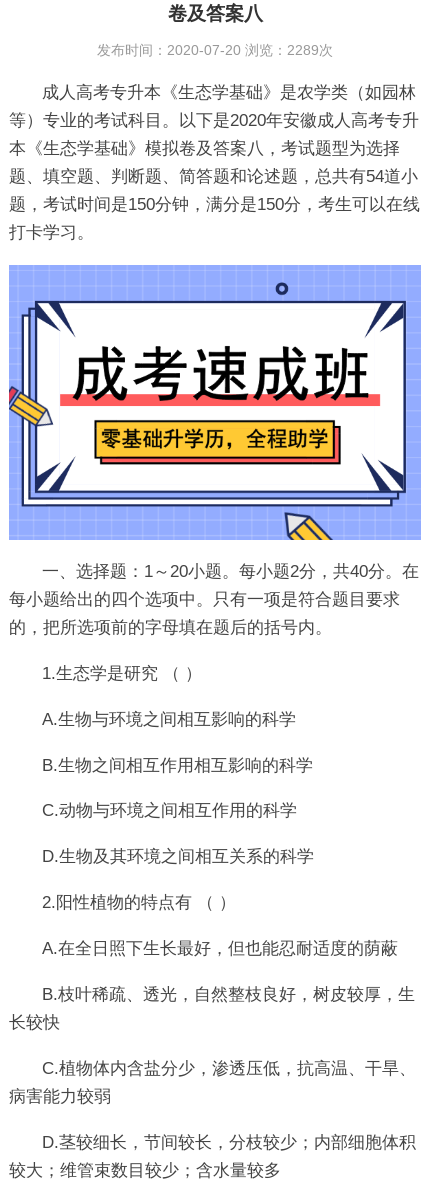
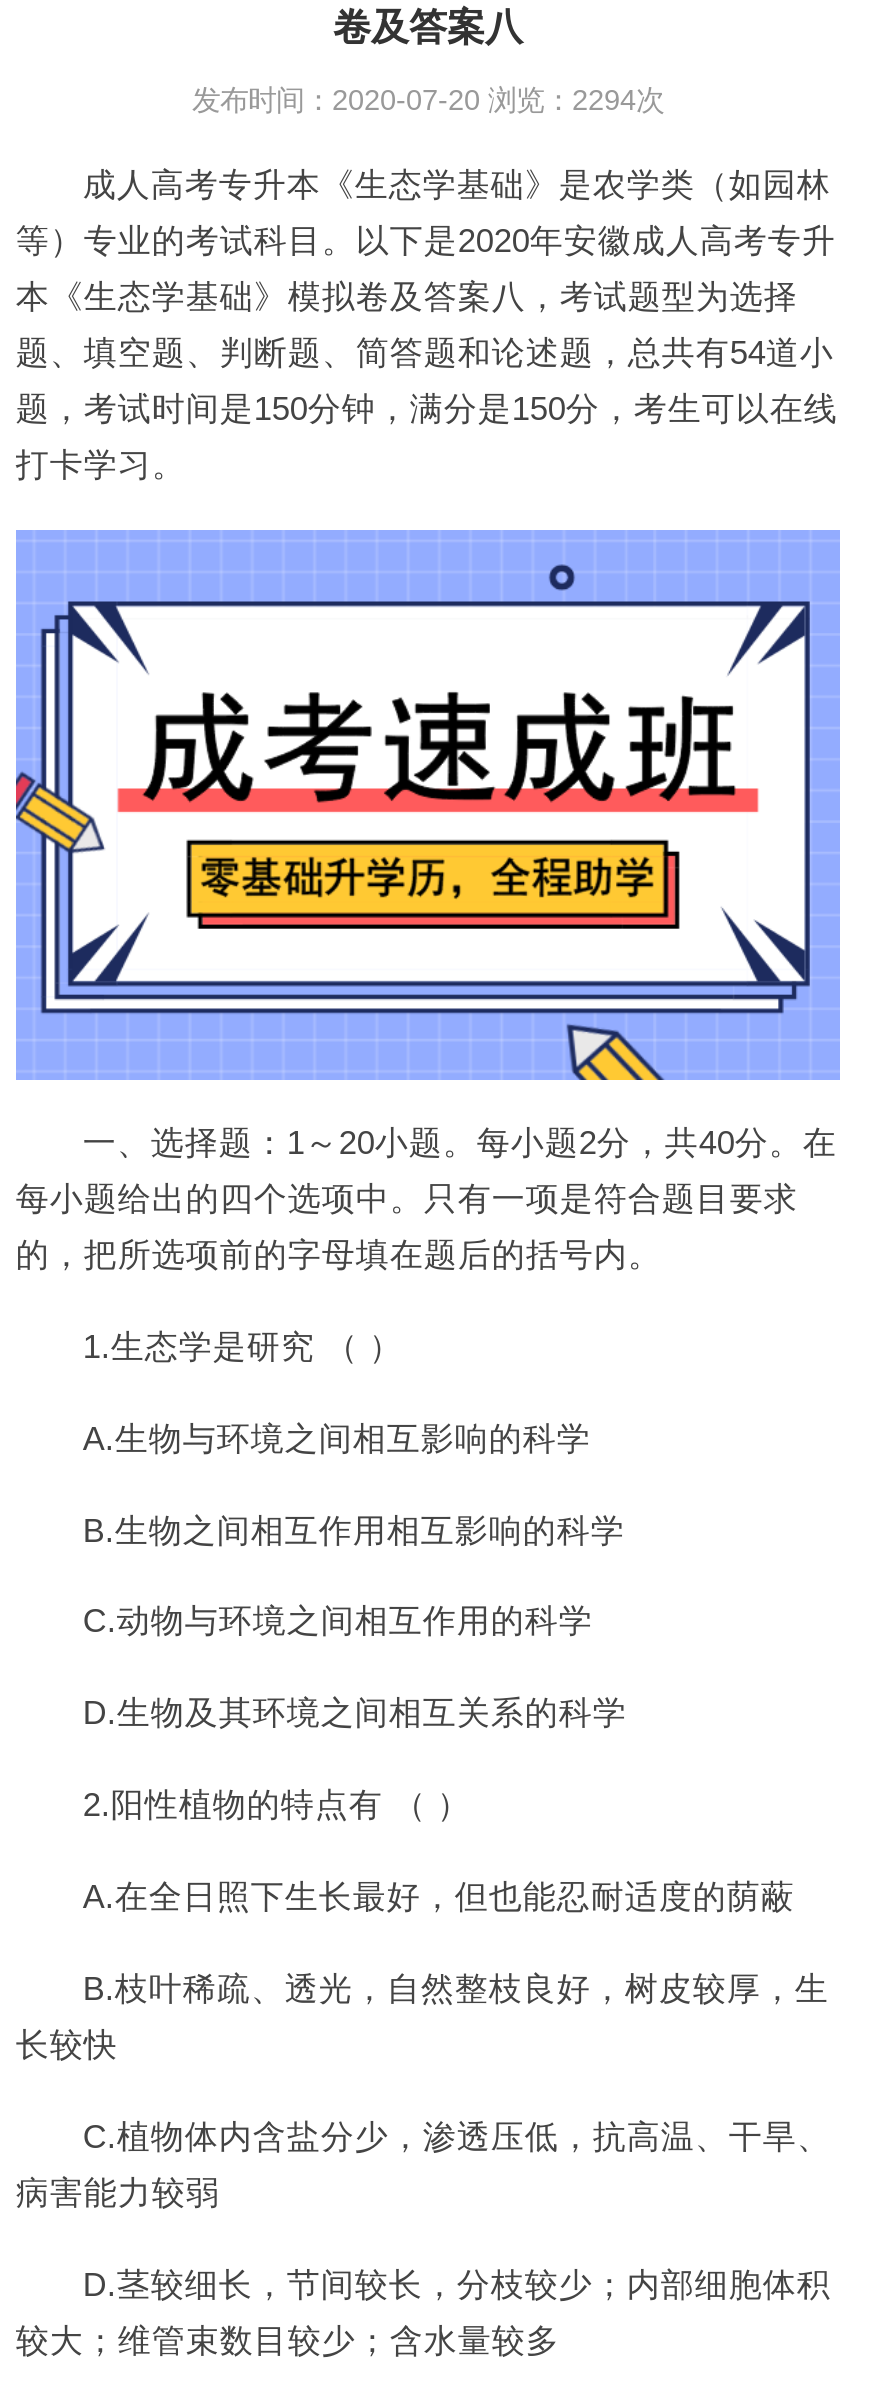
[97,42,333,58] 发布时间：2020-07-20 浏览：2289次 -> [192,85,664,117] 发布时间：2020-07-20 浏览：2294次

